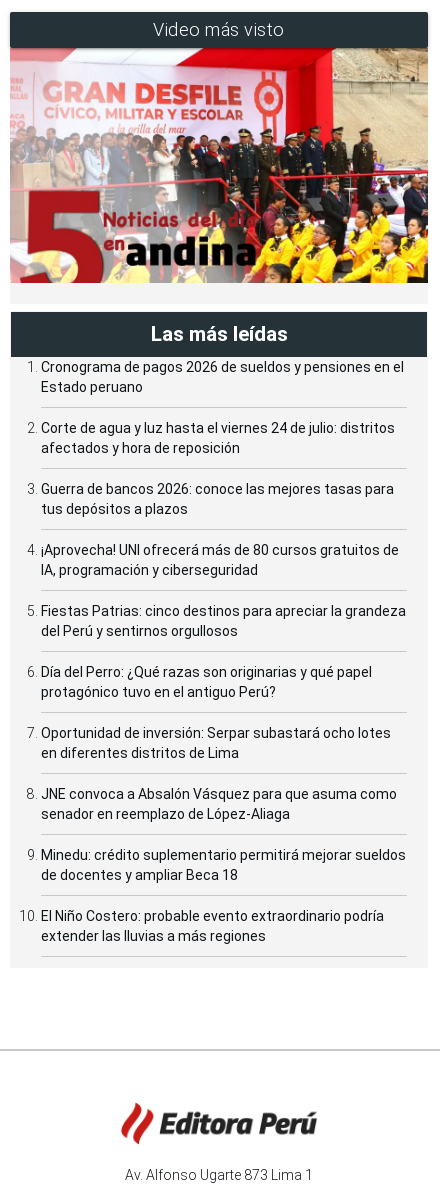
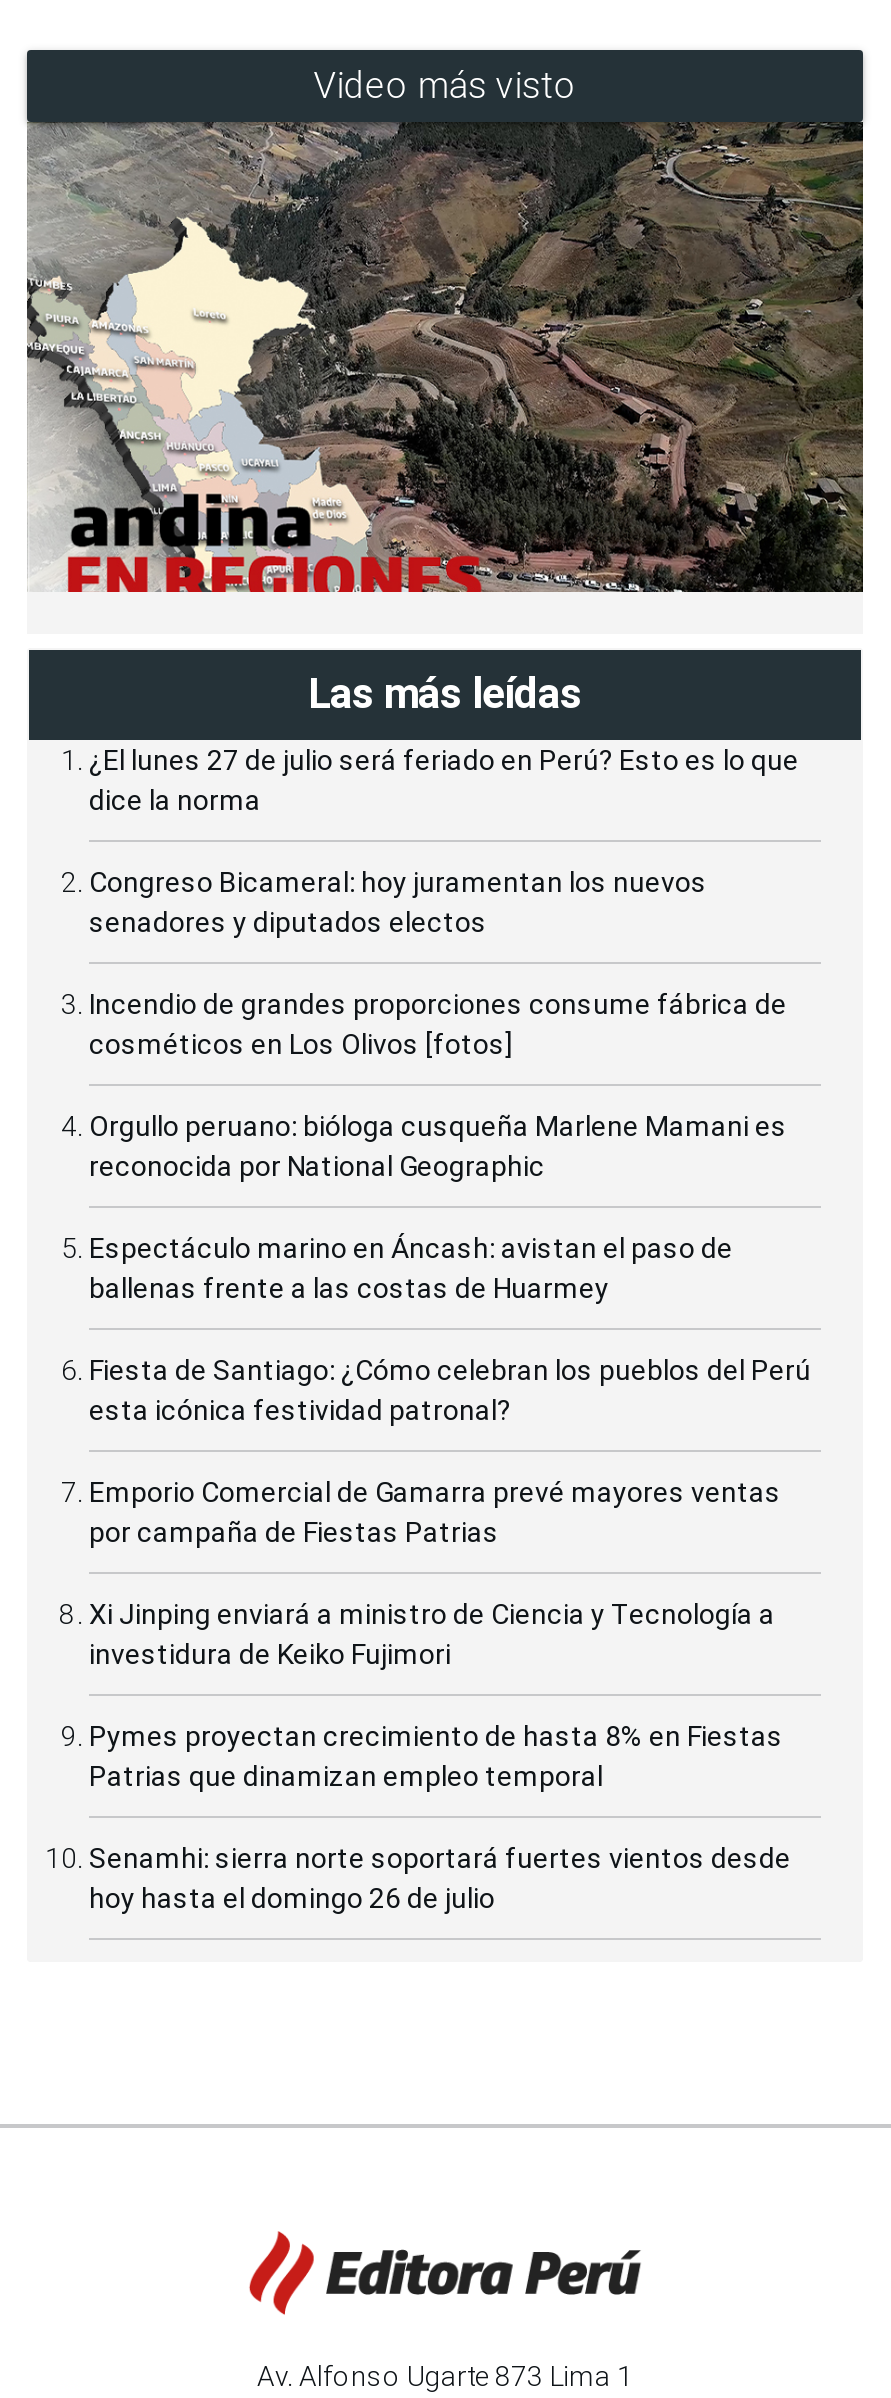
[10,47,429,284] [image] -> [25,122,865,594] [image]
[41,359,404,395] Cronograma de pagos 2026 de sueldos y pensiones en el | Estado peruano -> [89,744,799,816] ¿El lunes 27 de julio será feriado en Perú? Esto es lo que | dice la norma
[41,420,395,456] Corte de agua y luz hasta el viernes 24 de julio: distritos | afectados y hora de reposición -> [89,866,707,938] Congreso Bicameral: hoy juramentan los nuevos | senadores y diputados electos
[41,481,394,517] Guerra de bancos 2026: conoce las mejores tasas para | tus depósitos a plazos -> [89,988,787,1060] Incendio de grandes proporciones consume fábrica de | cosméticos en Los Olivos [fotos]
[41,542,399,578] ¡Aprovecha! UNI ofrecerá más de 80 cursos gratuitos de | IA, programación y ciberseguridad -> [89,1110,787,1182] Orgullo peruano: bióloga cusqueña Marlene Mamani es | reconocida por National Geographic
[41,603,406,639] Fiestas Patrias: cinco destinos para apreciar la grandeza | del Perú y sentirnos orgullosos -> [89,1232,733,1304] Espectáculo marino en Áncash: avistan el paso de | ballenas frente a las costas de Huarmey
[41,664,372,700] Día del Perro: ¿Qué razas son originarias y qué papel | protagónico tuvo en el antiguo Perú? -> [89,1354,811,1426] Fiesta de Santiago: ¿Cómo celebran los pueblos del Perú | esta icónica festividad patronal?
[41,725,391,761] Oportunidad de inversión: Serpar subastará ocho lotes | en diferentes distritos de Lima -> [89,1476,781,1548] Emporio Comercial de Gamarra prevé mayores ventas | por campaña de Fiestas Patrias
[41,786,397,822] JNE convoca a Absalón Vásquez para que asuma como | senador en reemplazo de López-Aliaga -> [89,1598,775,1670] Xi Jinping enviará a ministro de Ciencia y Tecnología a | investidura de Keiko Fujimori
[41,847,406,883] Minedu: crédito suplementario permitirá mejorar sueldos | de docentes y ampliar Beca 18 -> [89,1720,783,1792] Pymes proyectan crecimiento de hasta 8% en Fiestas | Patrias que dinamizan empleo temporal
[41,908,384,944] El Niño Costero: probable evento extraordinario podría | extender las lluvias a más regiones -> [89,1842,791,1914] Senamhi: sierra norte soportará fuertes vientos desde | hoy hasta el domingo 26 de julio

